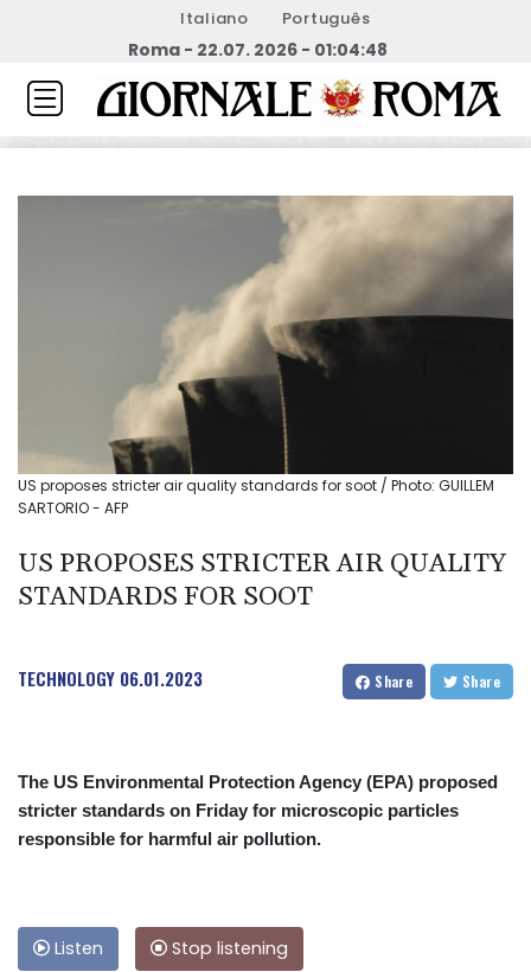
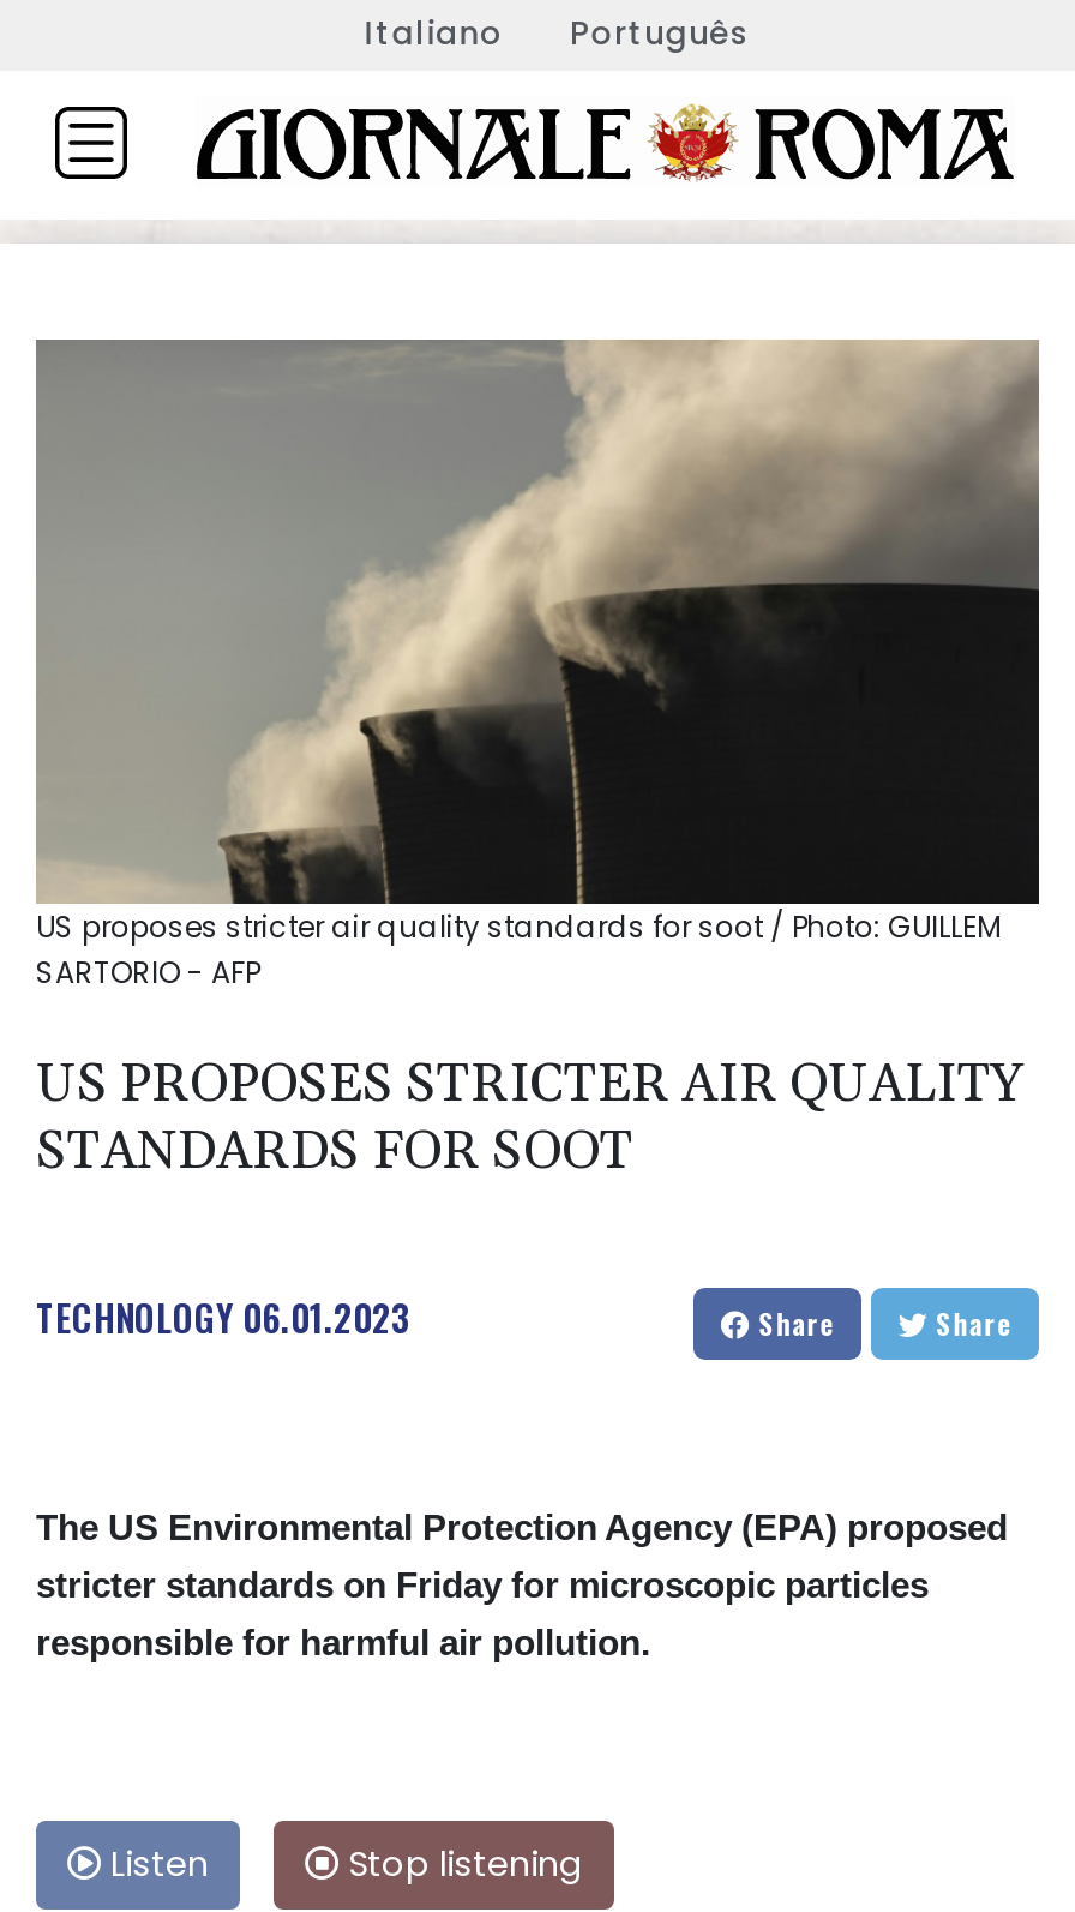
[127,38,387,62] Roma - 22.07. 2026 - 01:04:48 -> none

